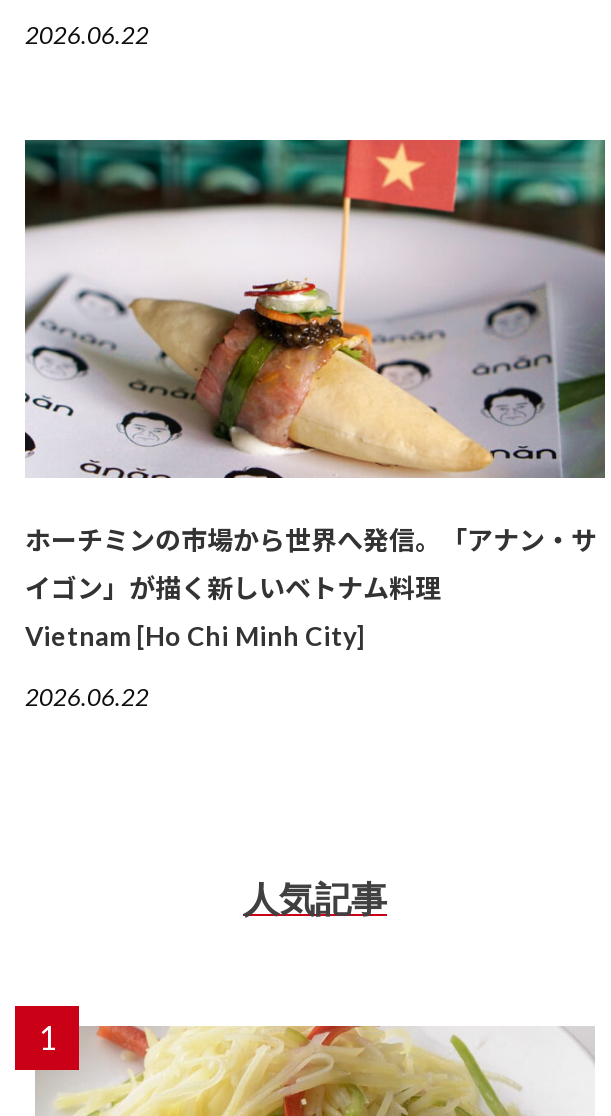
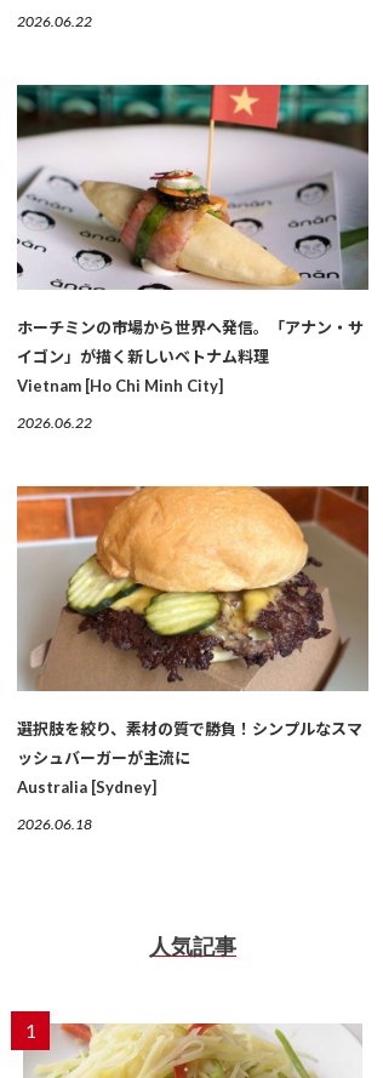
none -> [16,485,370,833] [image] | 選択肢を絞り、素材の質で勝負！シンプルなスマ | ッシュバーガーが主流に | Australia [Sydney] | 2026.06.18

